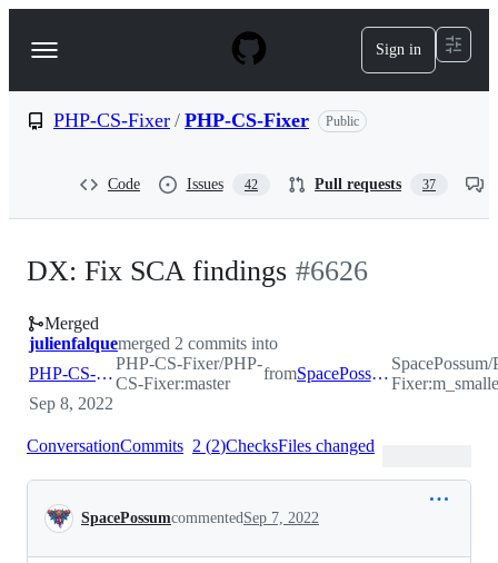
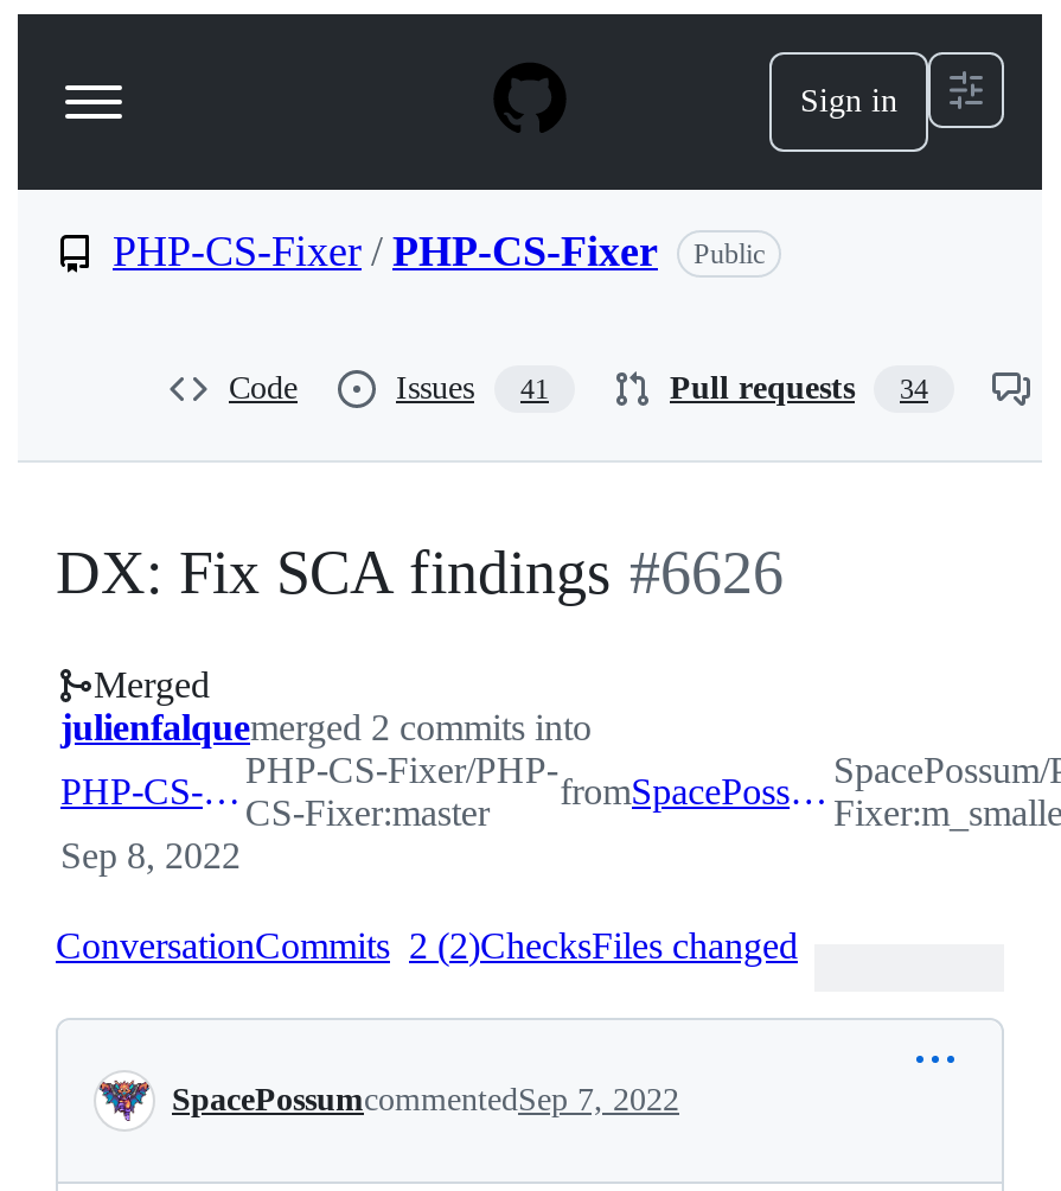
[186,176,258,192] Issues 42 -> [396,370,549,406] Issues 41
[315,176,436,192] Pull requests 37 -> [670,370,928,406] Pull requests 34

